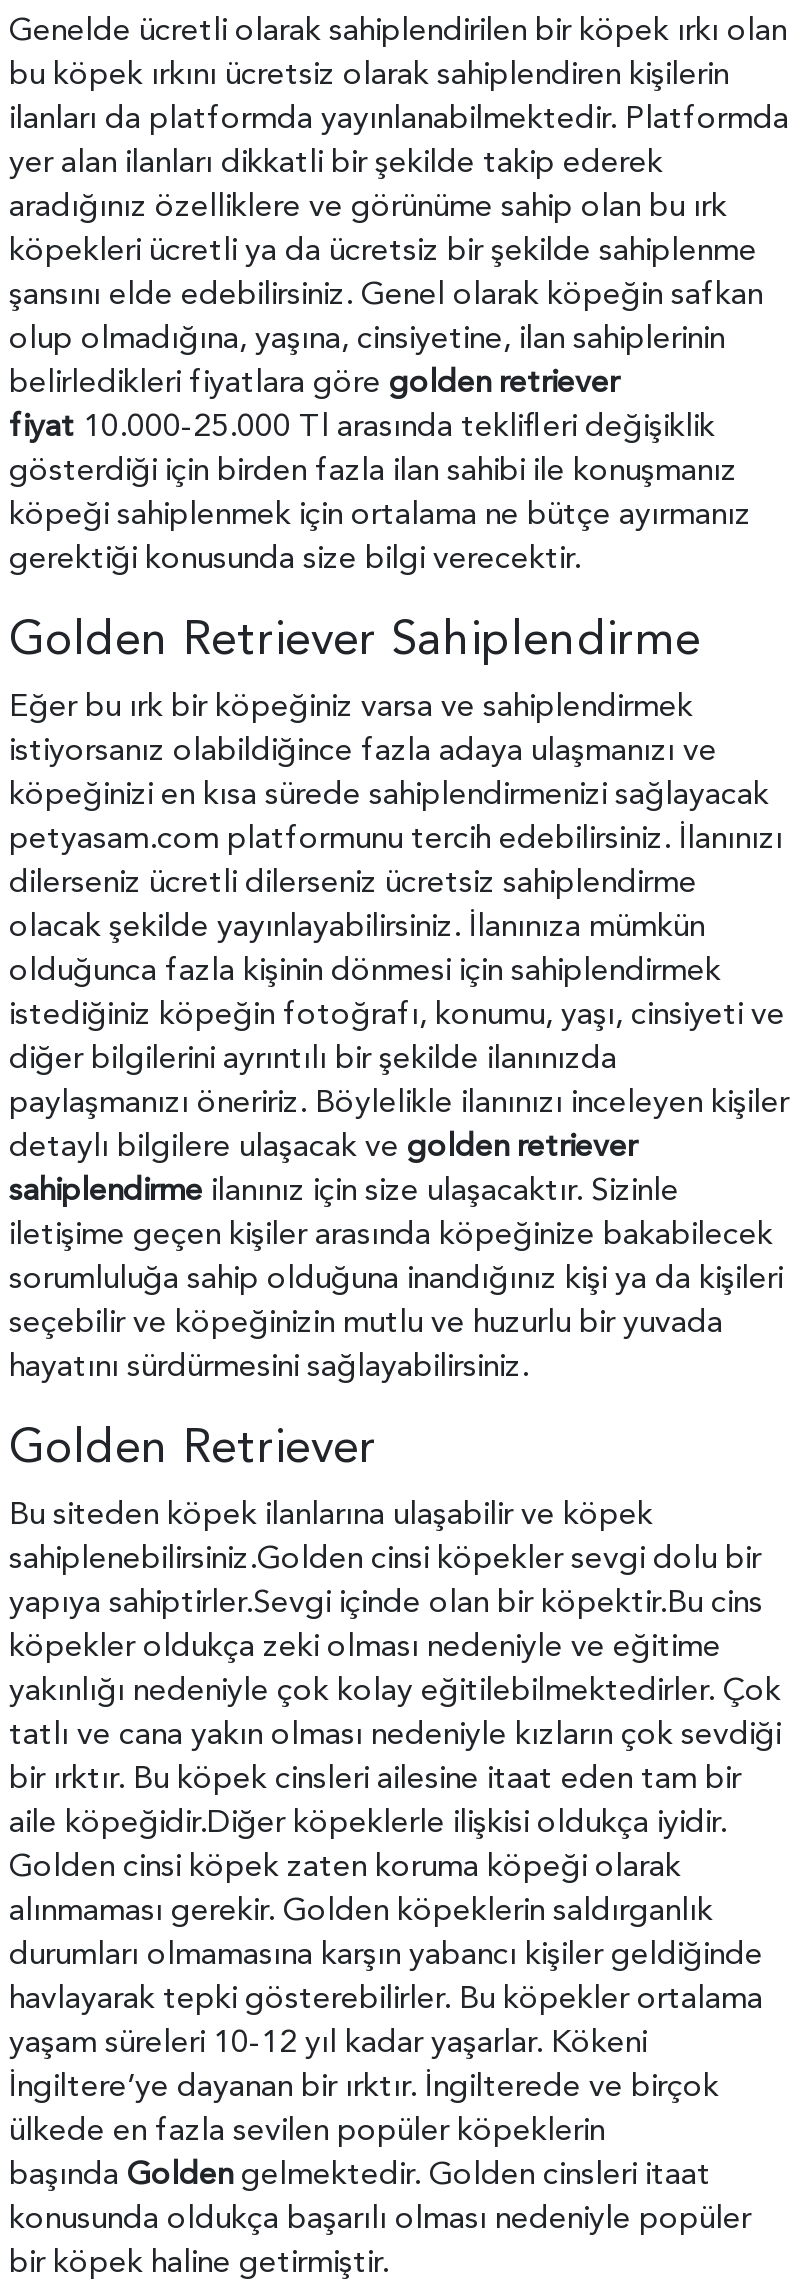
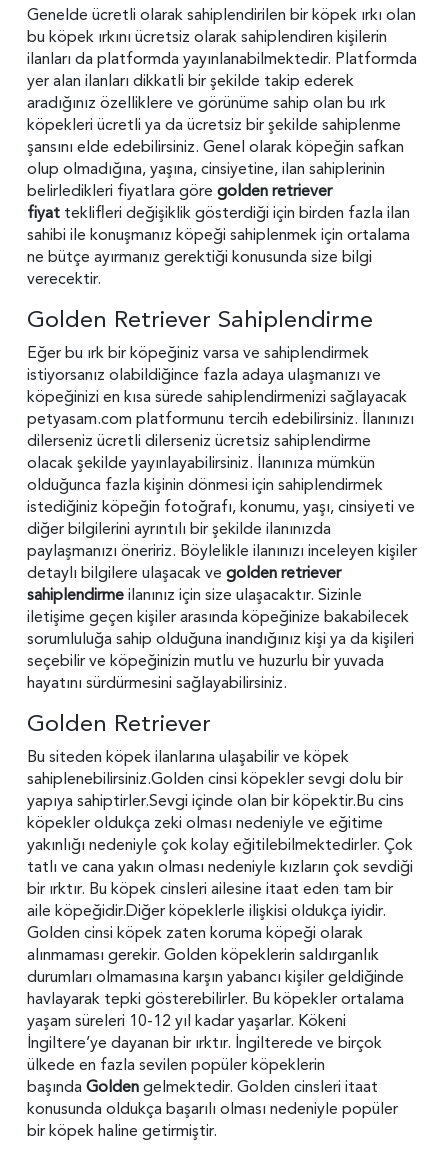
[9,403,751,579] fiyat 10.000-25.000 Tl arasında teklifleri değişiklik | gösterdiği için birden fazla ilan sahibi ile konuşmanız | köpeği sahiplenmek için ortalama ne bütçe ayırmanız | gerektiği konusunda size bilgi verecektir. -> [27,202,410,290] fiyat teklifleri değişiklik gösterdiği için birden fazla ilan | sahibi ile konuşmanız köpeği sahiplenmek için ortalama | ne bütçe ayırmanız gerektiği konusunda size bilgi | verecektir.

